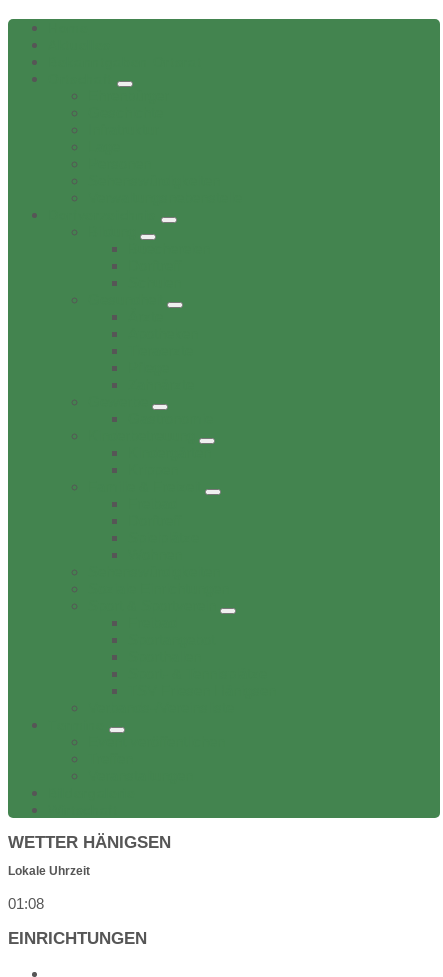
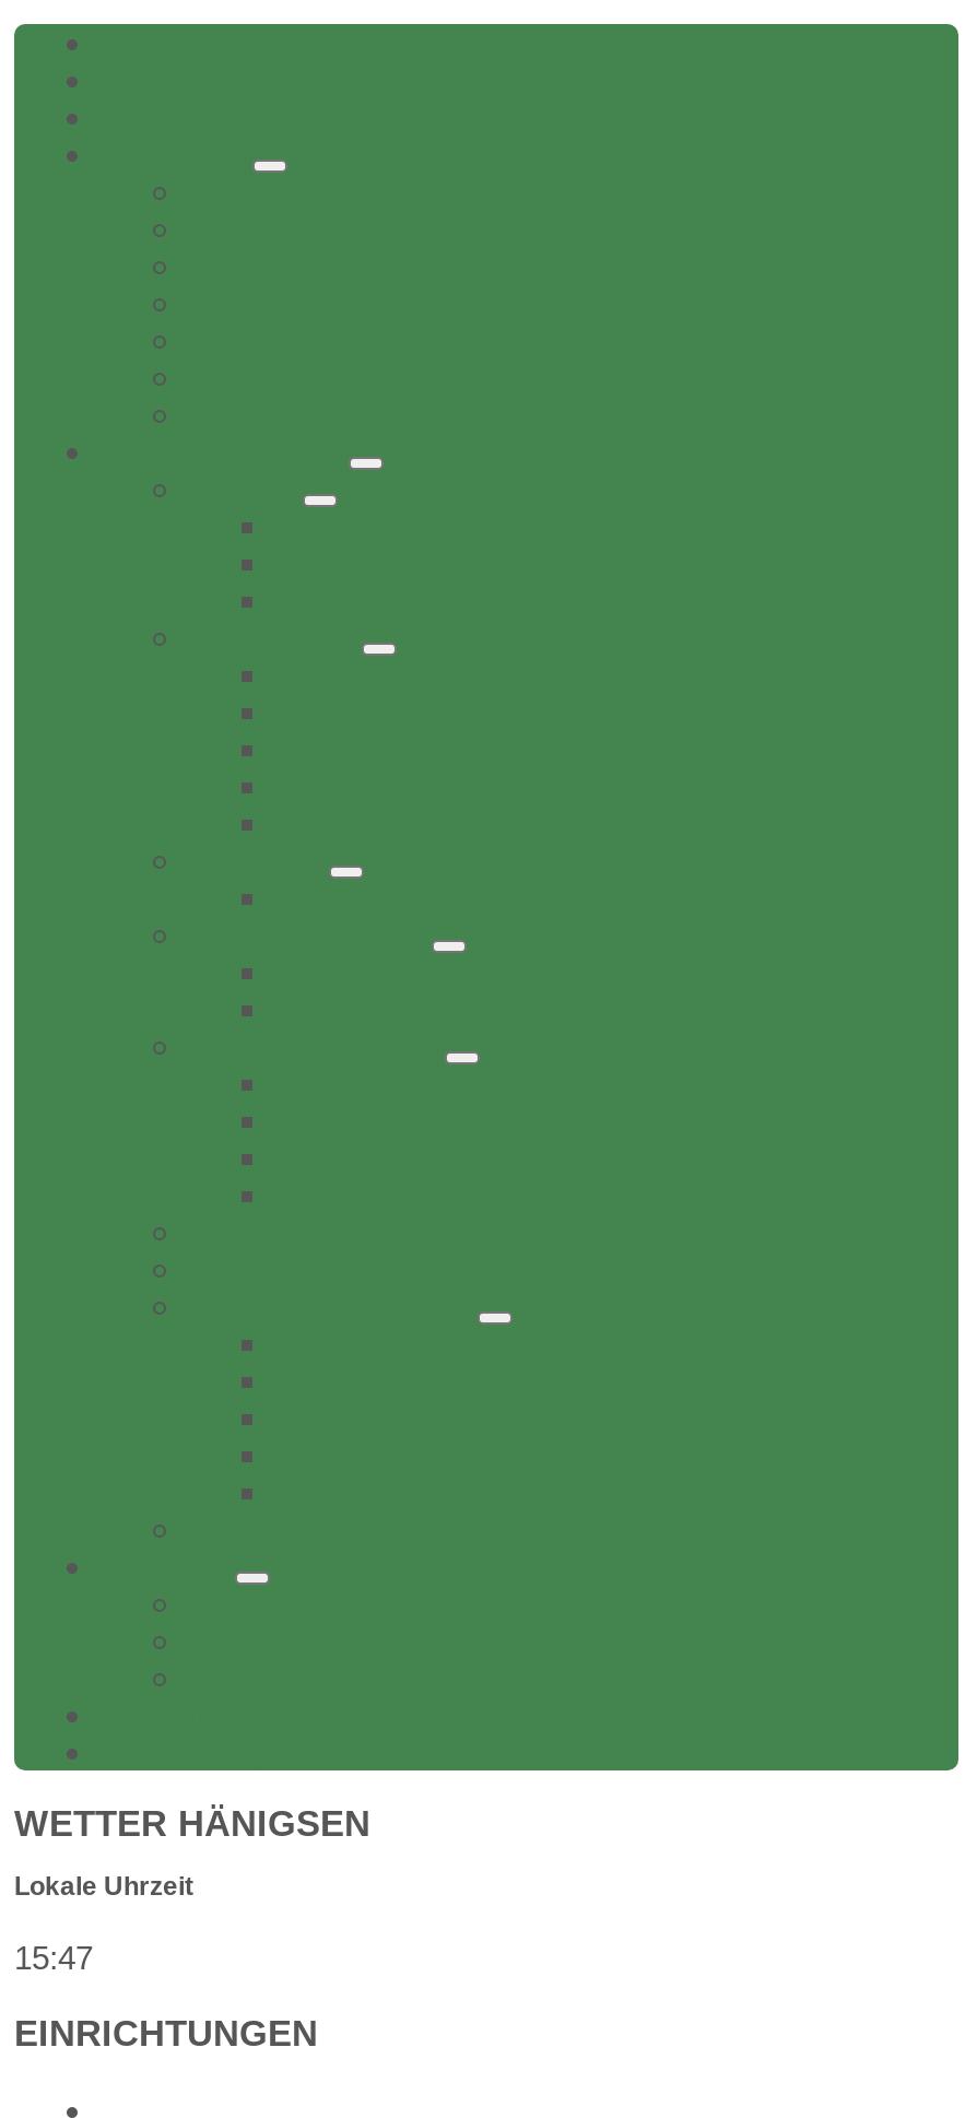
[8,895,44,912] 01:08 -> [14,1939,93,1976] 15:47

